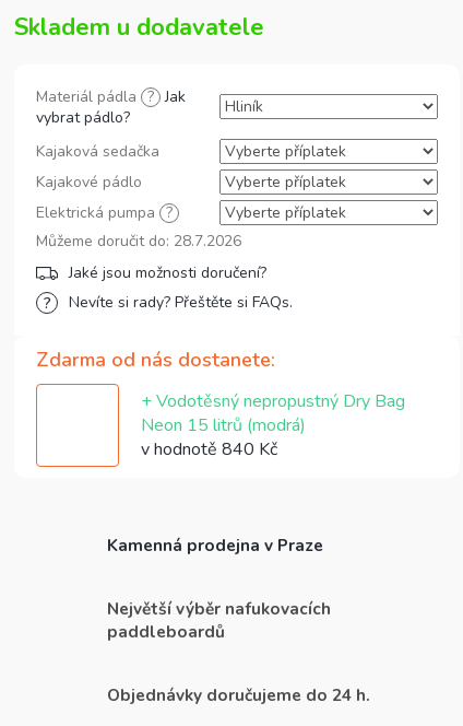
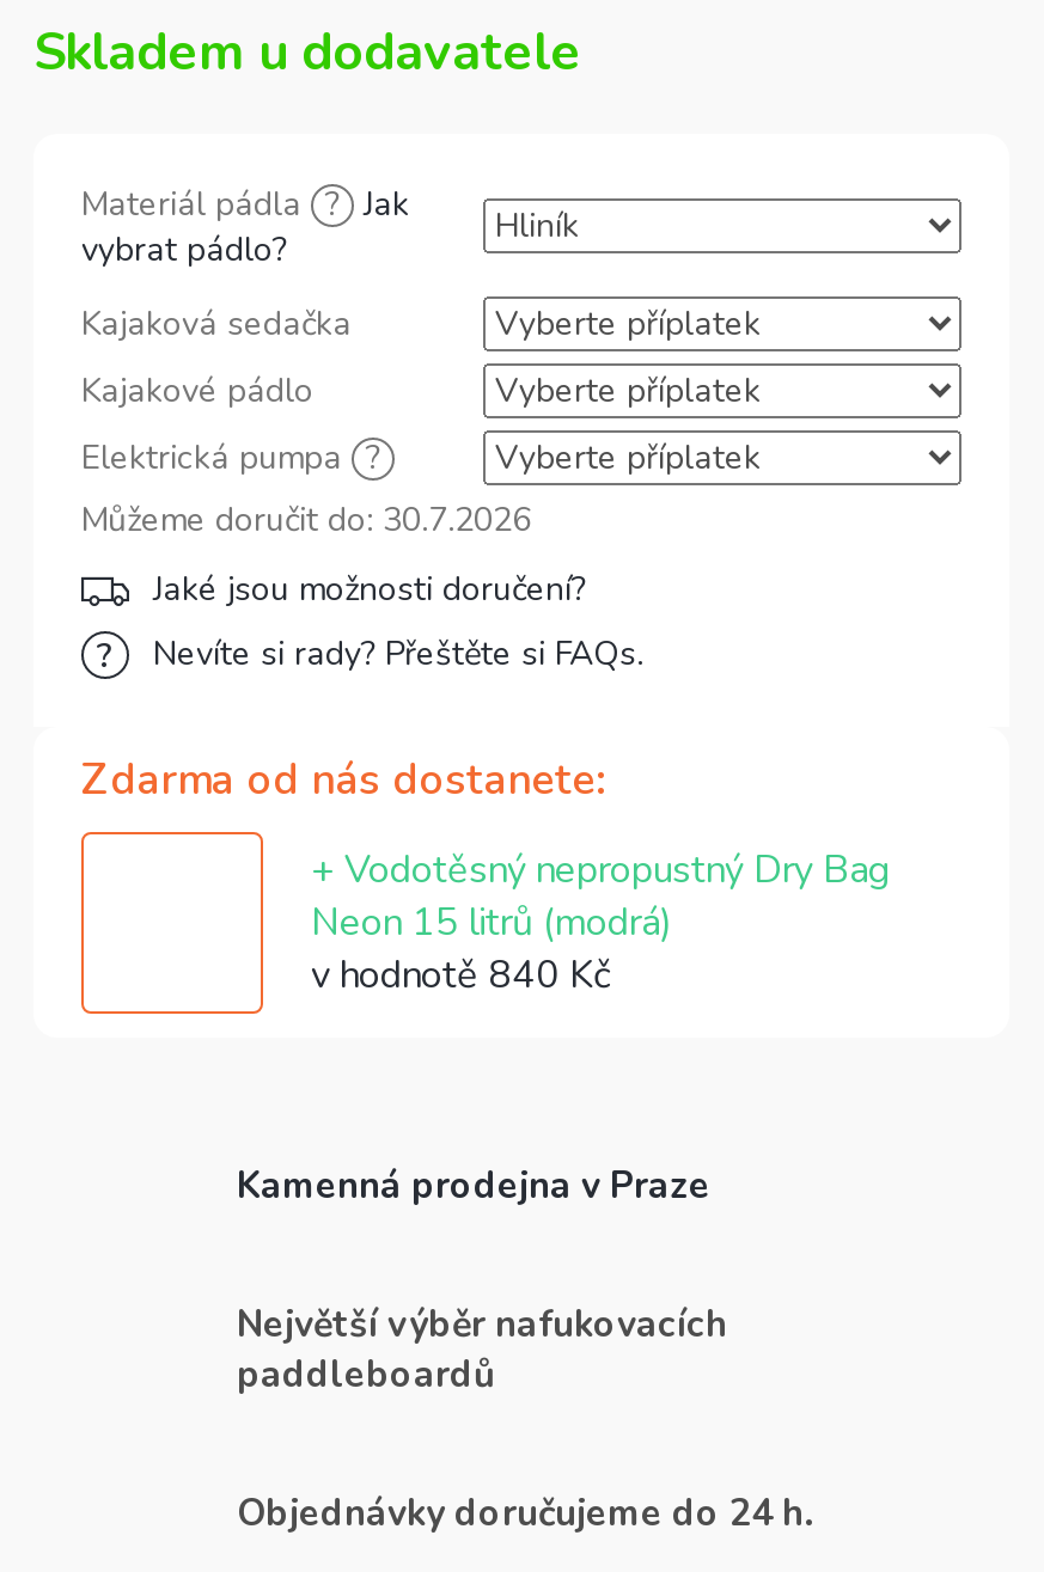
[36,231,241,251] Můžeme doručit do: 28.7.2026 -> [81,497,531,543] Můžeme doručit do: 30.7.2026

